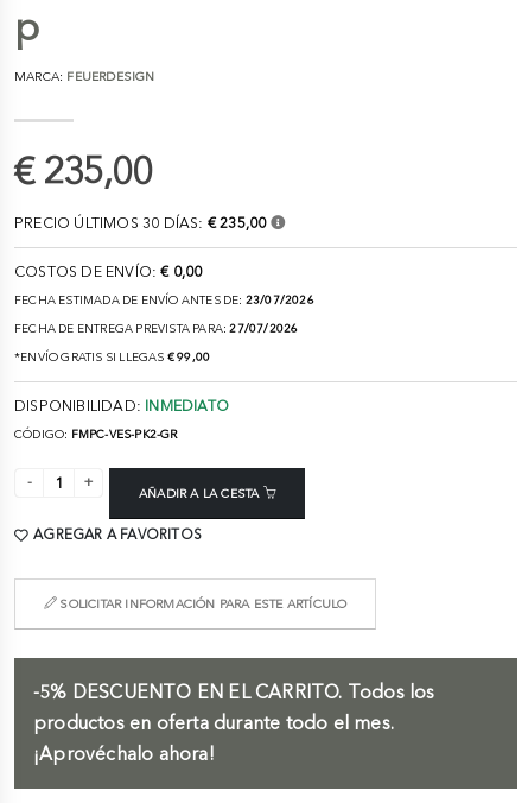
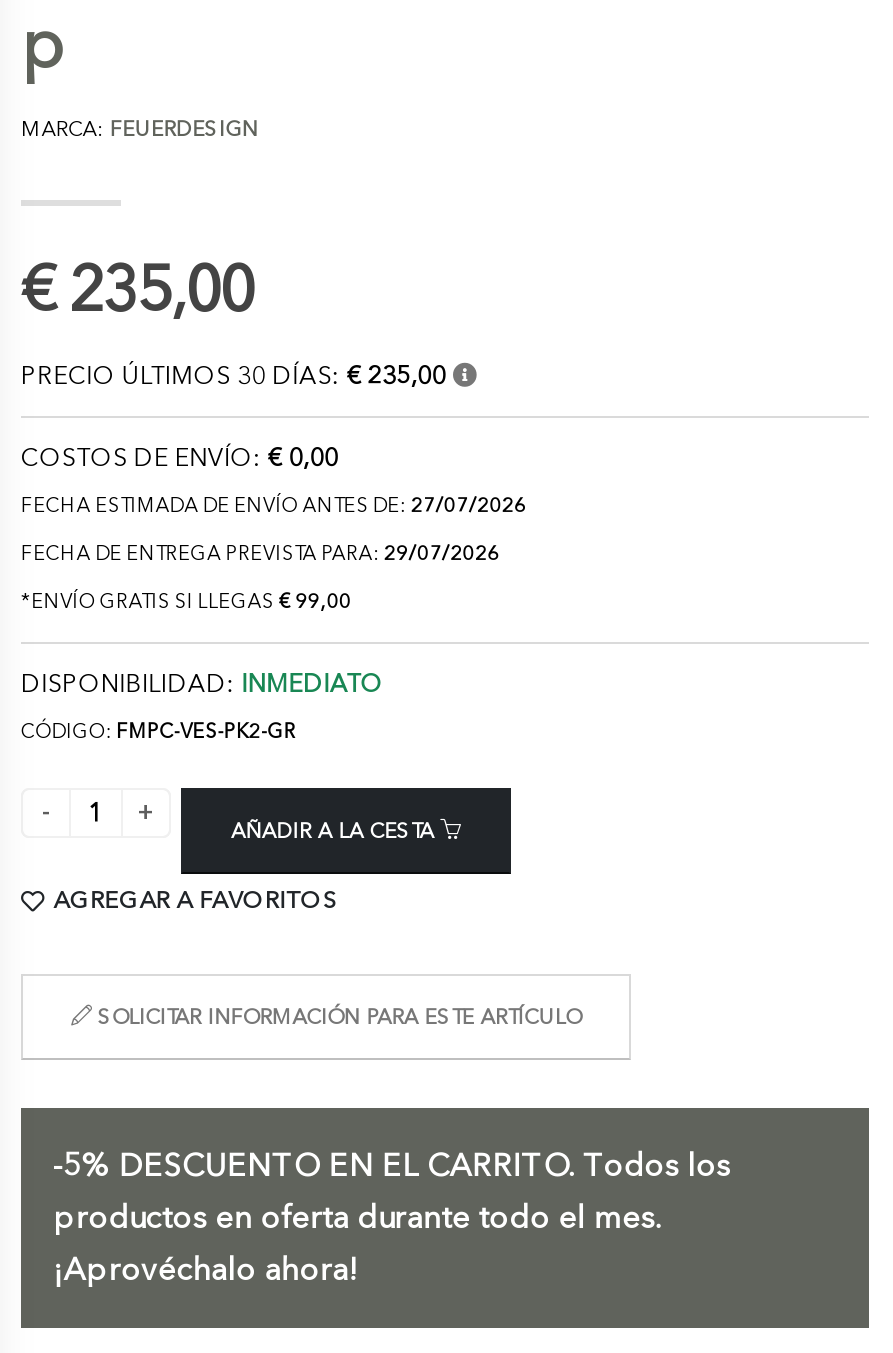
[14,294,314,307] FECHA ESTIMADA DE ENVÍO ANTES DE: 23/07/2026 -> [21,495,527,517] FECHA ESTIMADA DE ENVÍO ANTES DE: 27/07/2026
[14,322,298,335] FECHA DE ENTREGA PREVISTA PARA: 27/07/2026 -> [21,543,500,565] FECHA DE ENTREGA PREVISTA PARA: 29/07/2026

